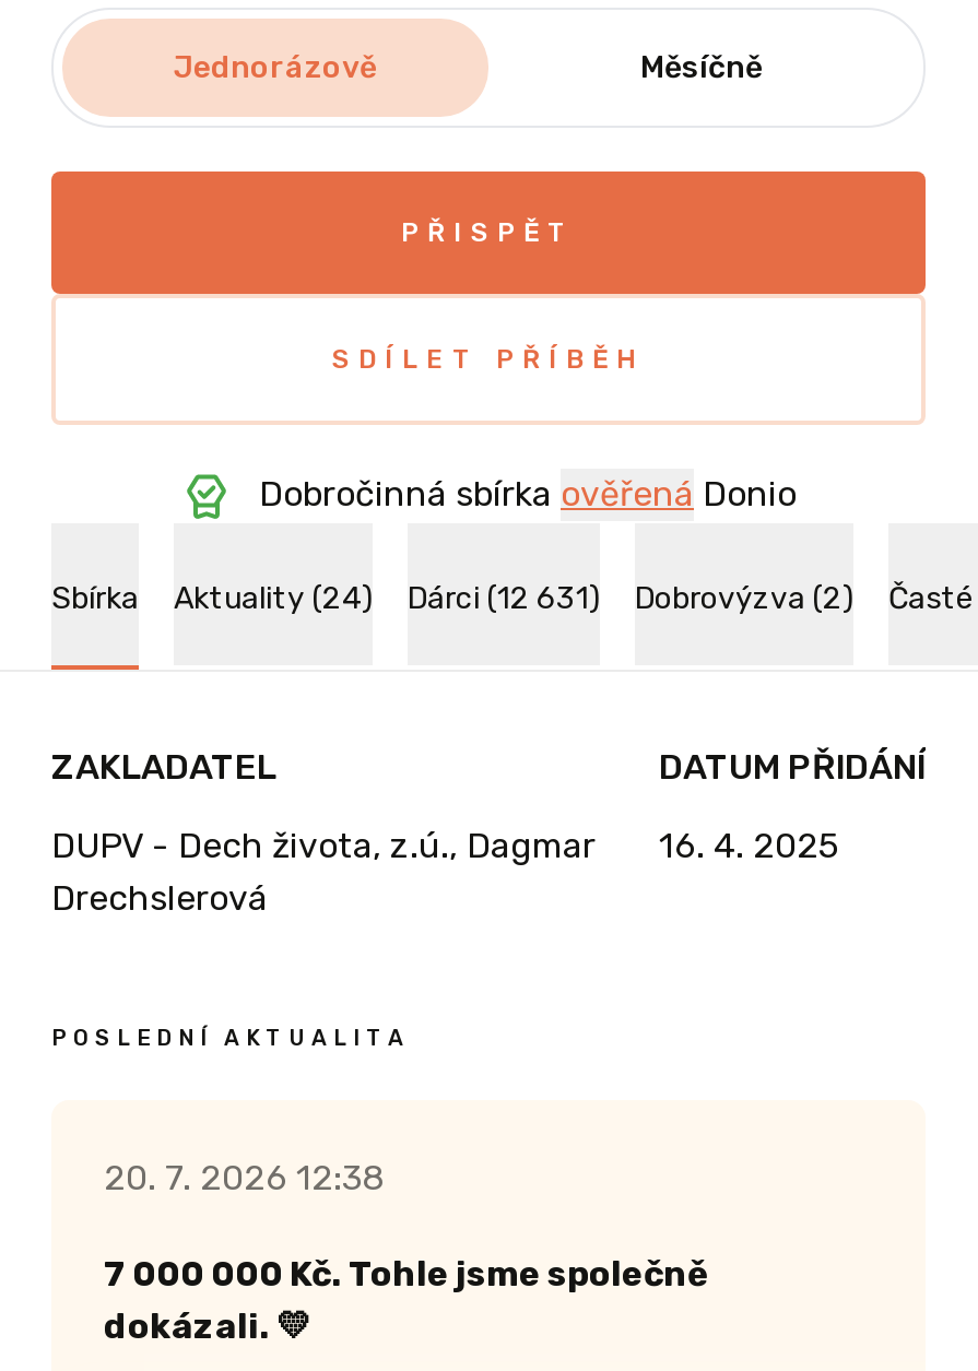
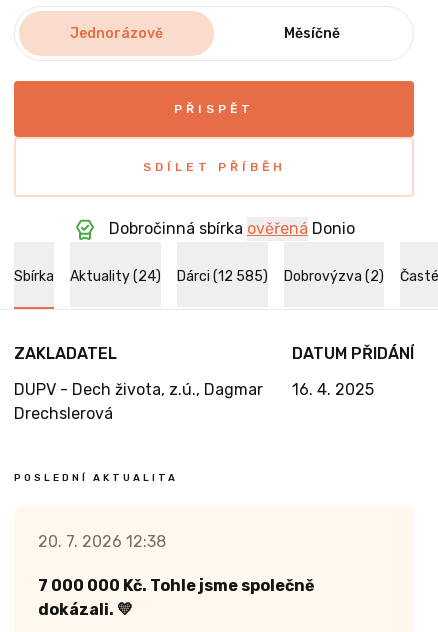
[408,581,600,618] Dárci (12 631) -> [177,268,268,285] Dárci (12 585)

